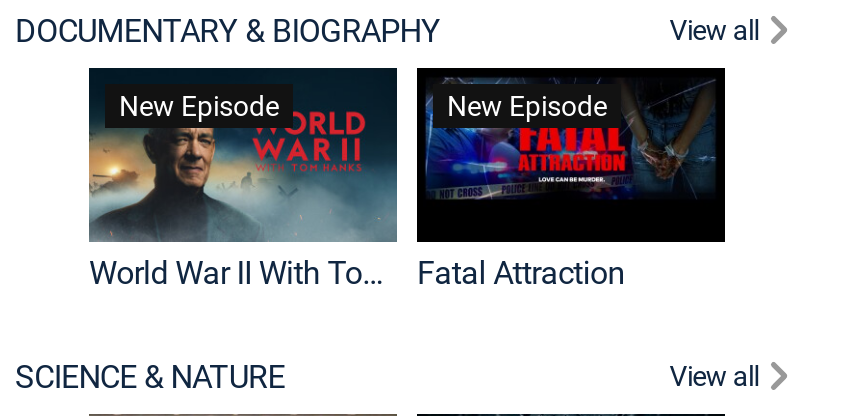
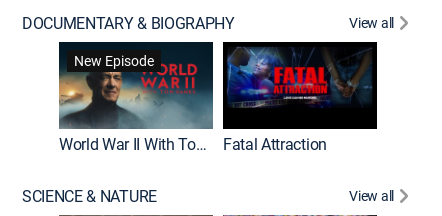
[447,87,607,125] New Episode -> none

